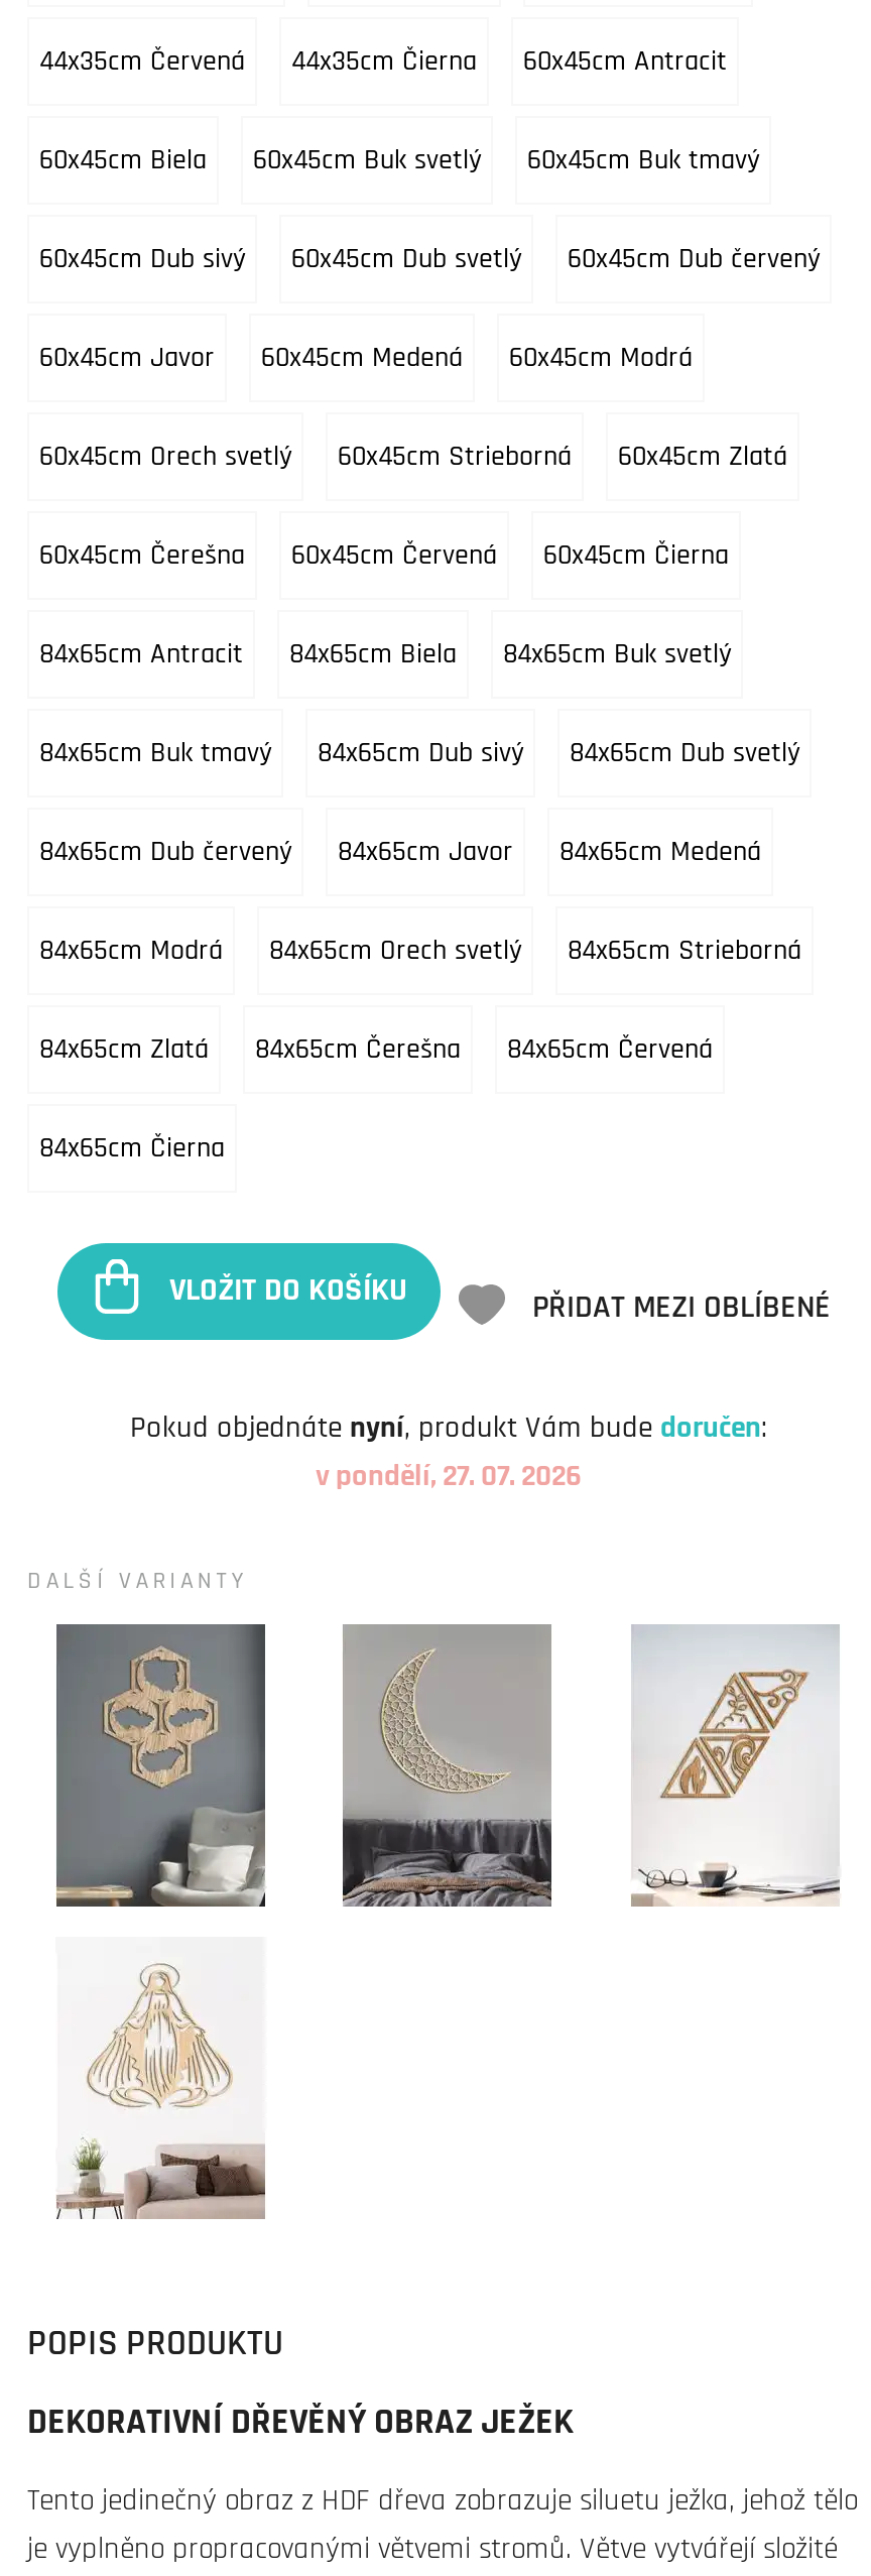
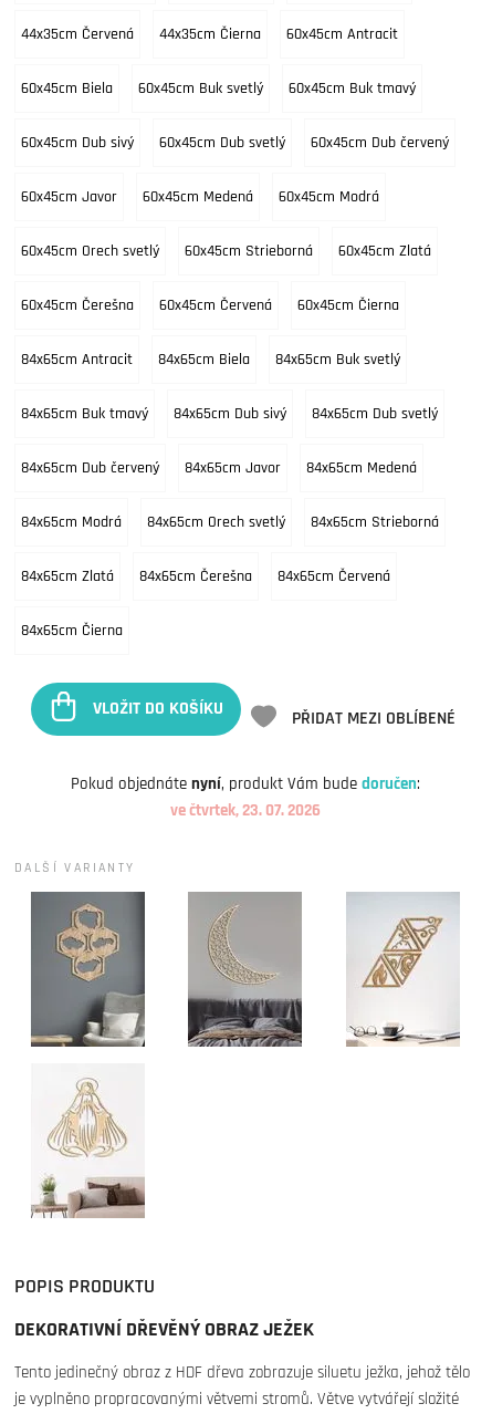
[316,1457,582,1495] v pondělí, 27. 07. 2026 -> [170,800,321,821] ve čtvrtek, 23. 07. 2026

